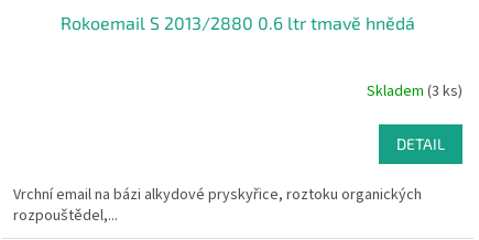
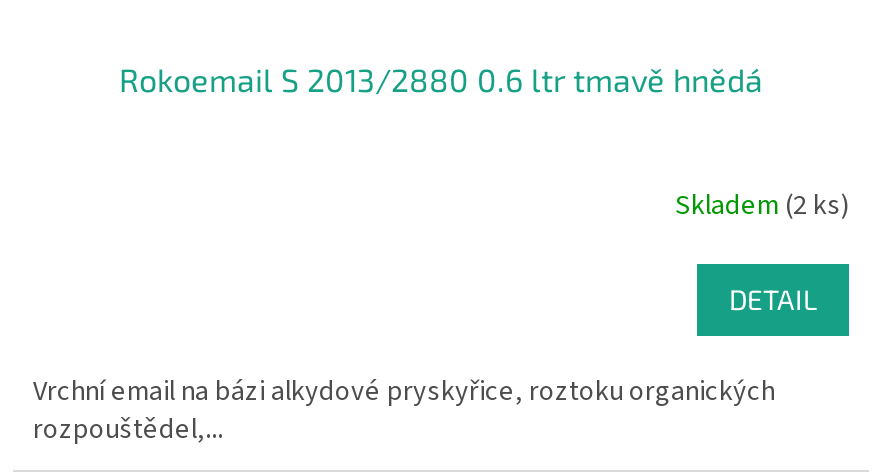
[367,81,462,103] Skladem (3 ks) -> [675,186,849,226] Skladem (2 ks)

